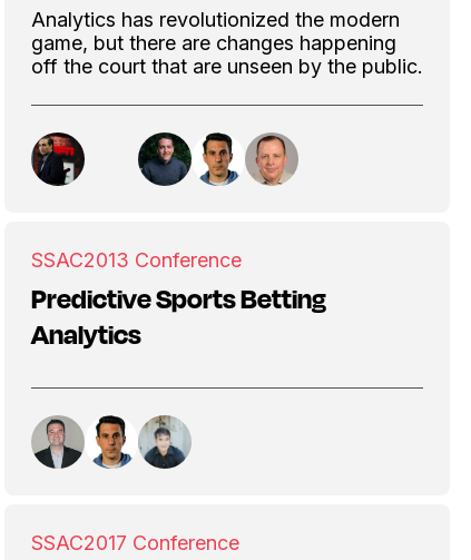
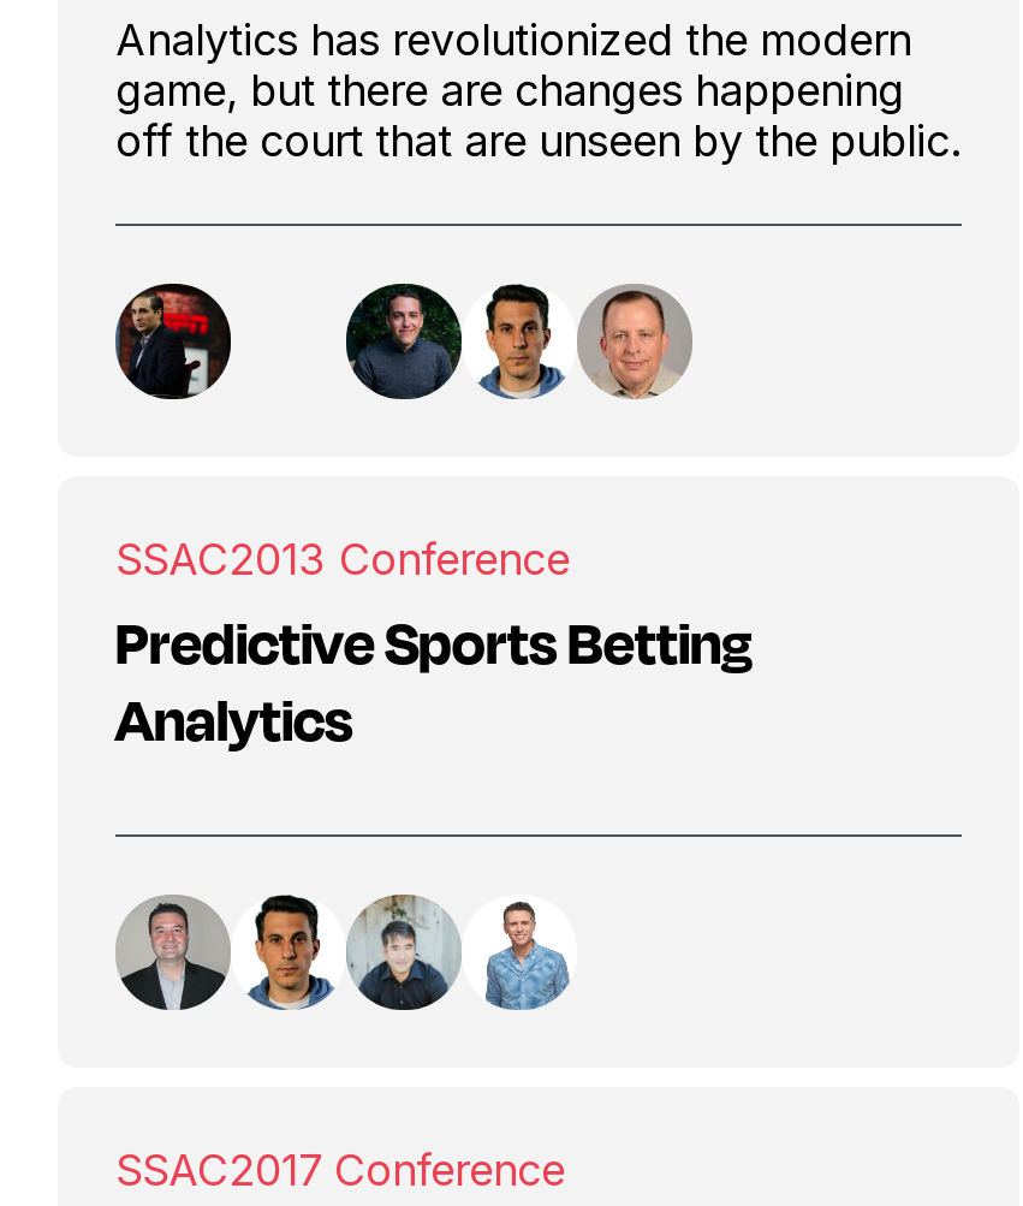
none -> [483,899,570,1012] [image]

